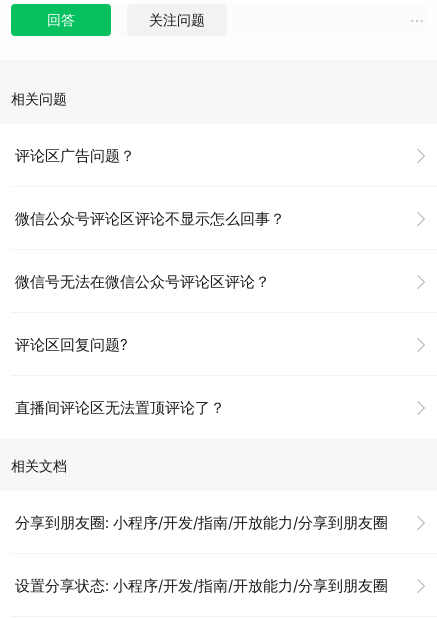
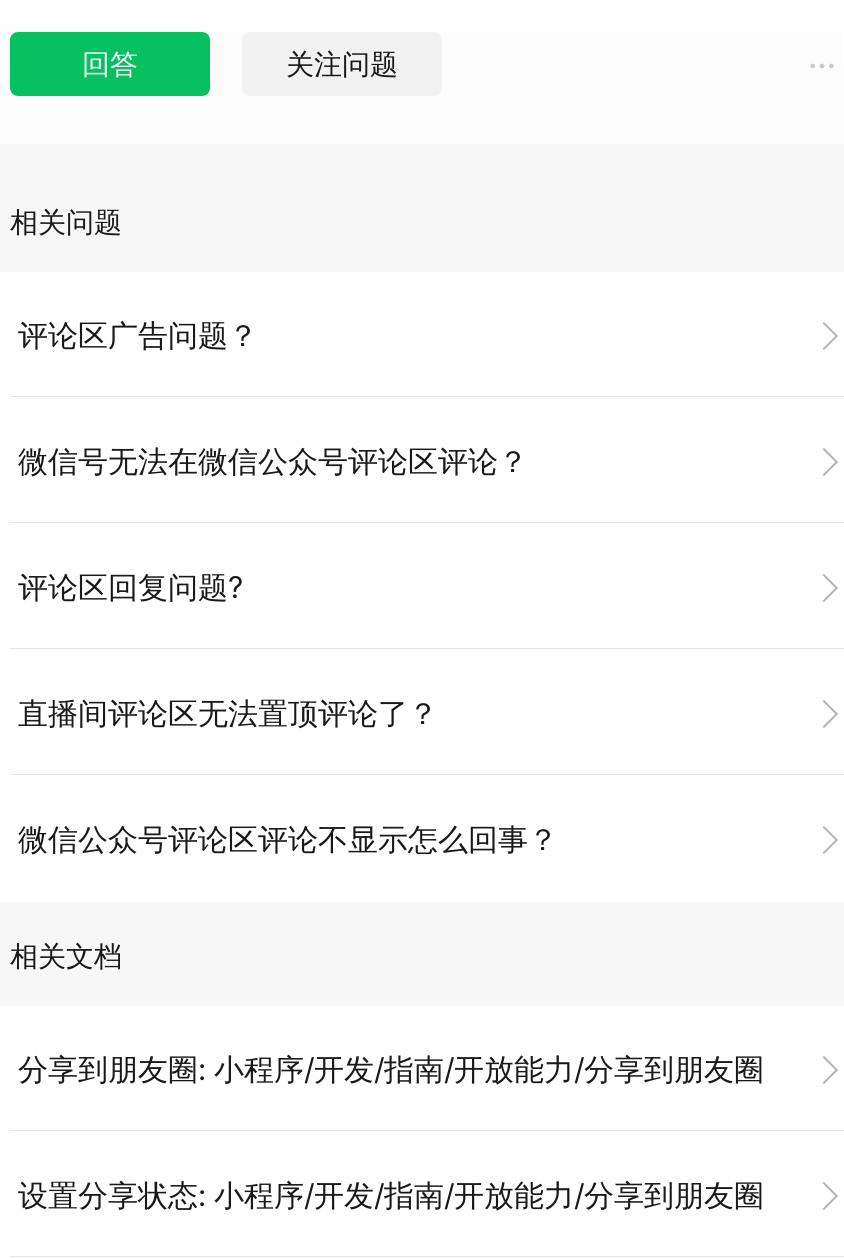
moved [15,209,285,228] -> [18,821,558,859]: 微信公众号评论区评论不显示怎么回事？
moved [15,272,270,417] -> [18,443,528,733]: 微信号无法在微信公众号评论区评论？ | 评论区回复问题? | 直播间评论区无法置顶评论了？

